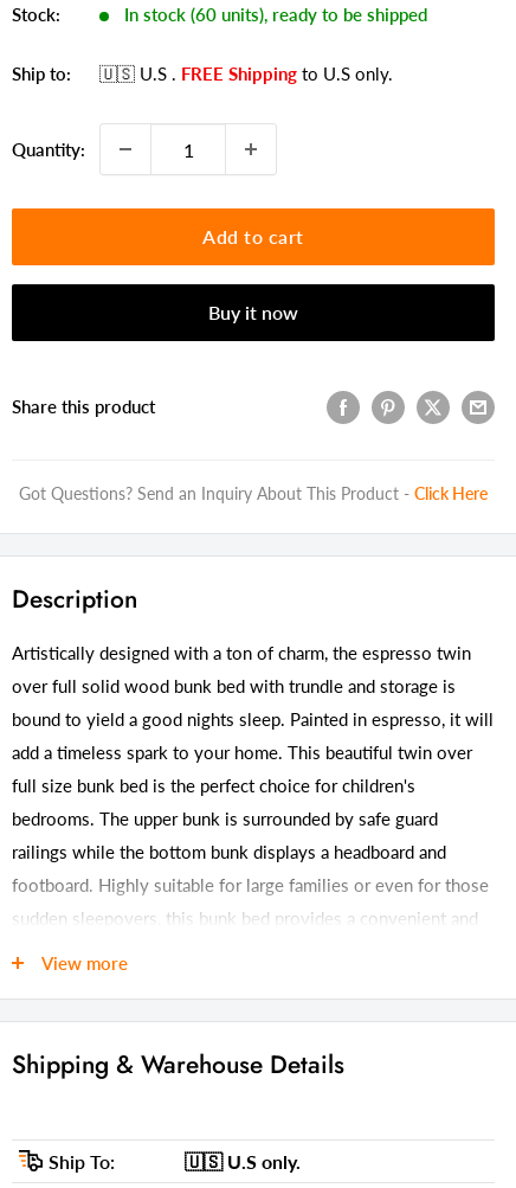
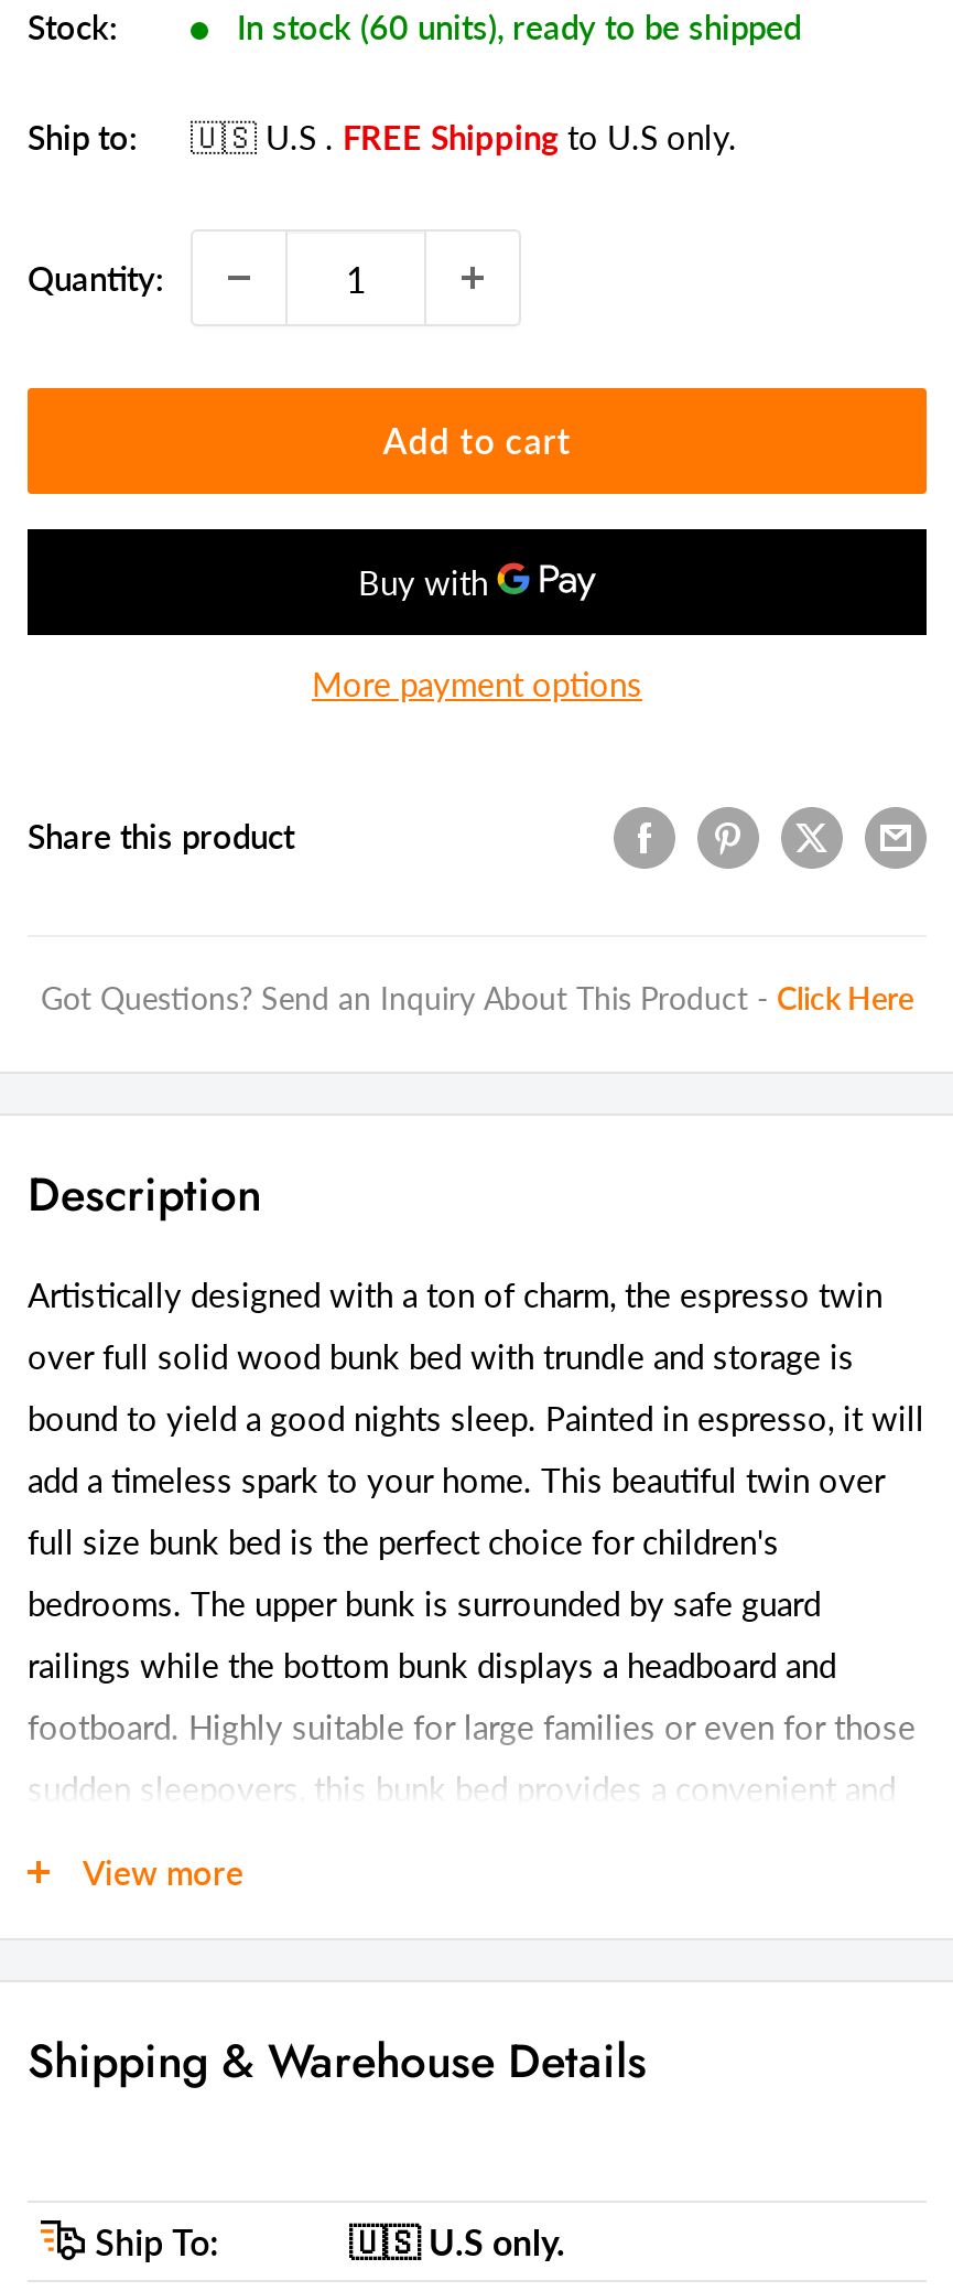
[208,301,298,323] Buy it now -> [312,664,642,703] More payment options

